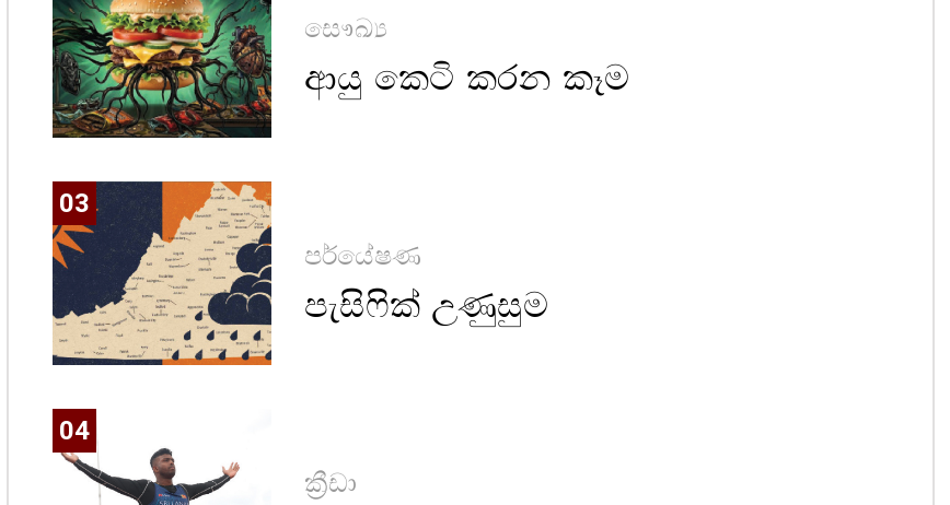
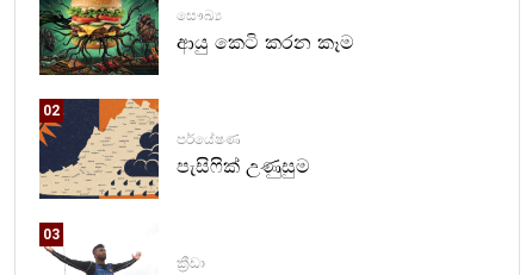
[59,188,90,218] 03 -> [43,102,60,119] 02
[59,415,90,446] 04 -> [43,226,60,243] 03

